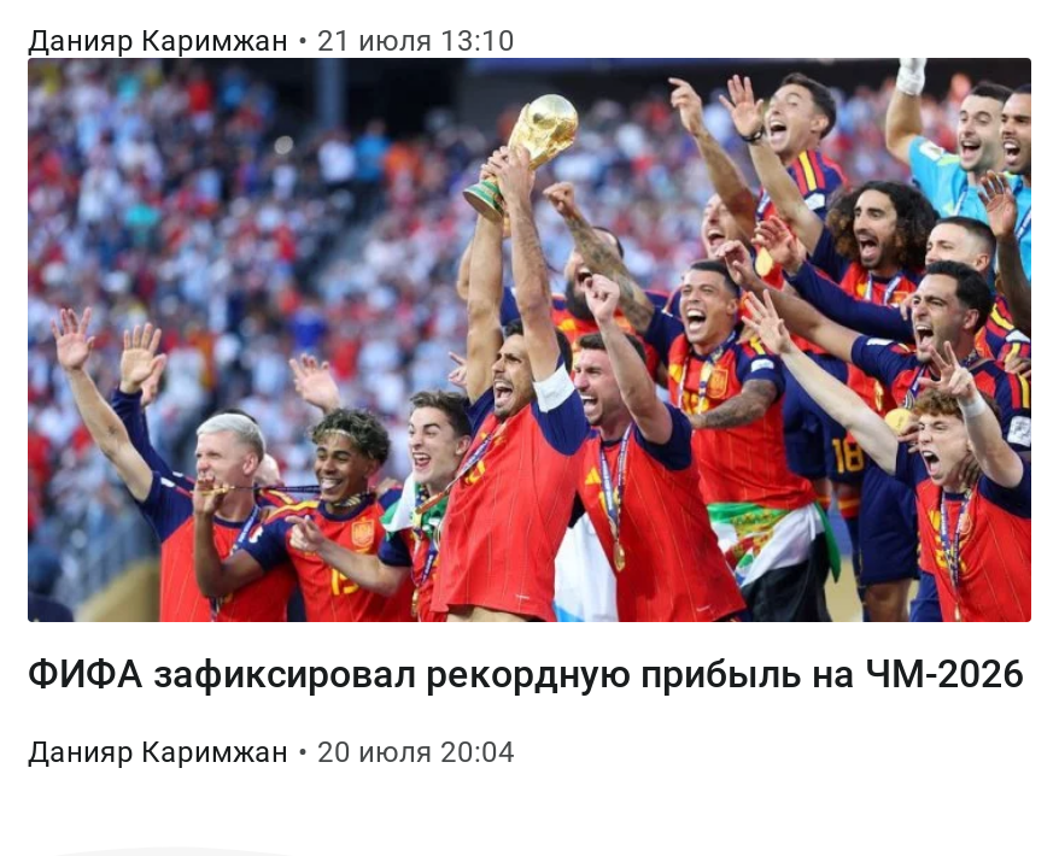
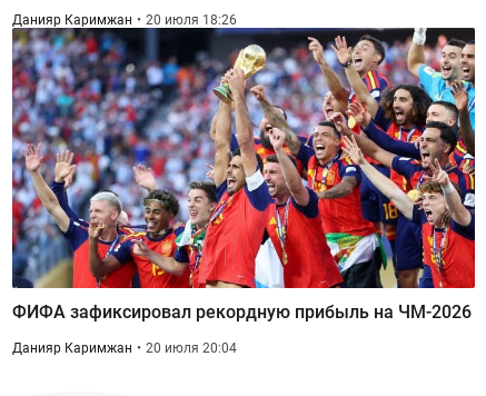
[28,24,515,58] Данияр Каримжан 21 июля 13:10 -> [12,12,237,28] Данияр Каримжан 20 июля 18:26

